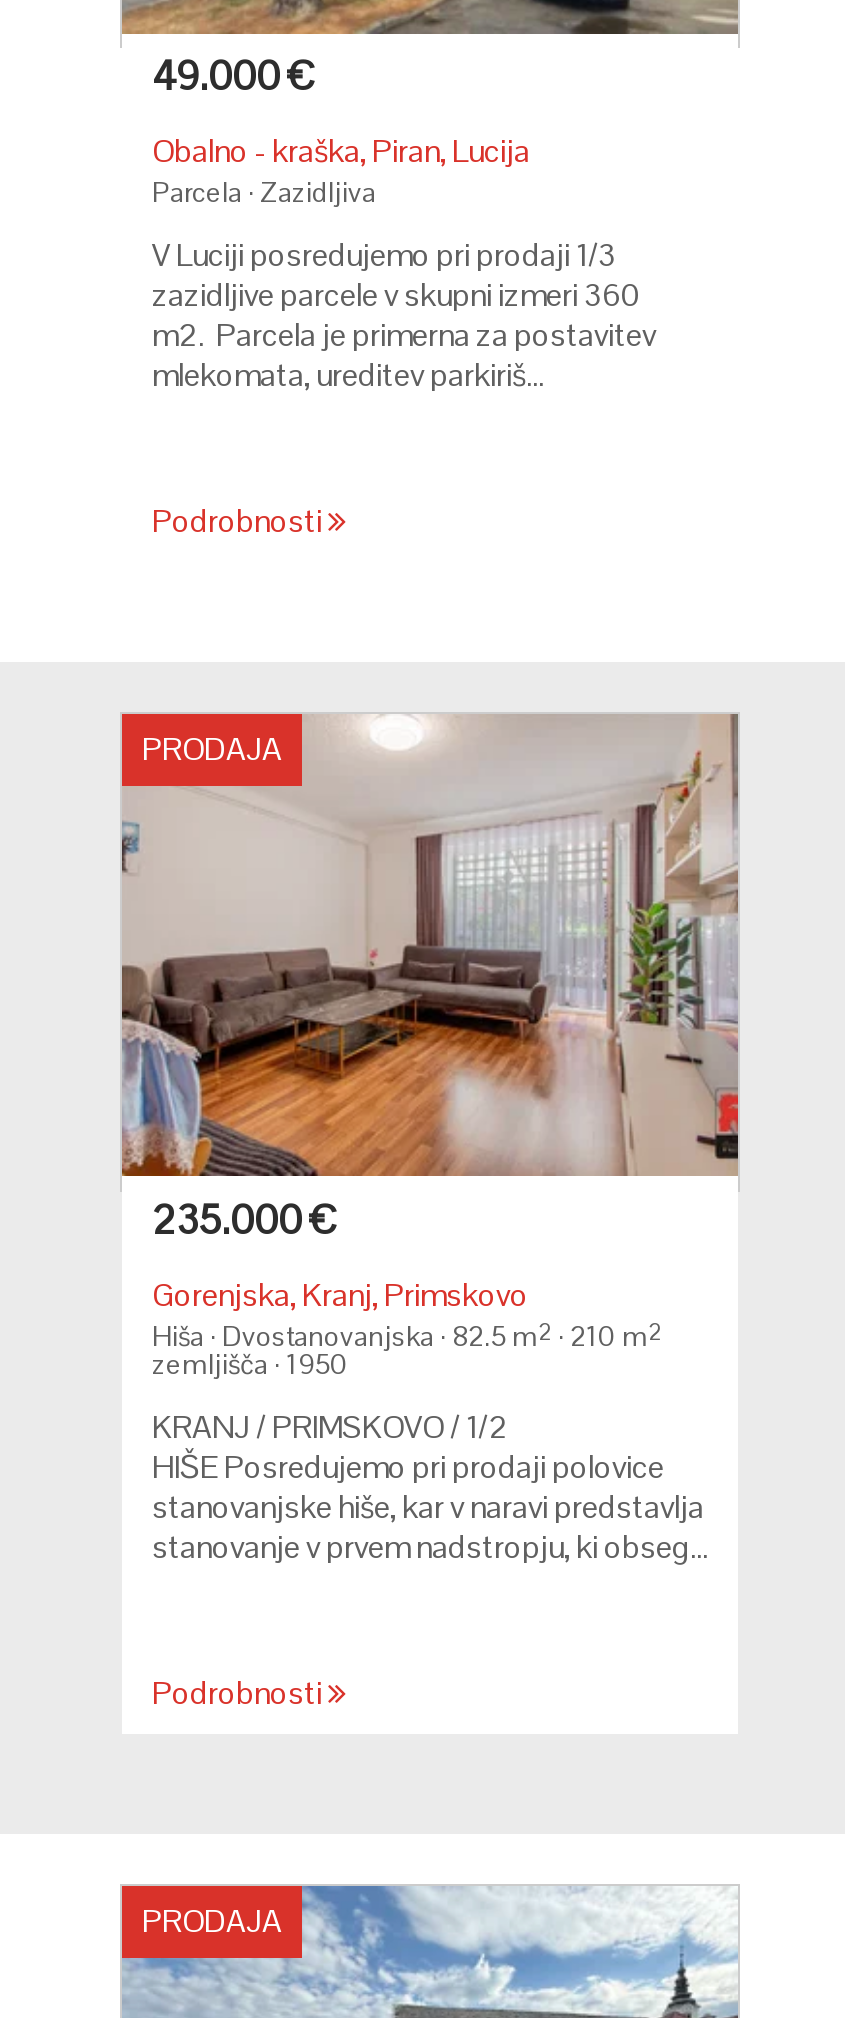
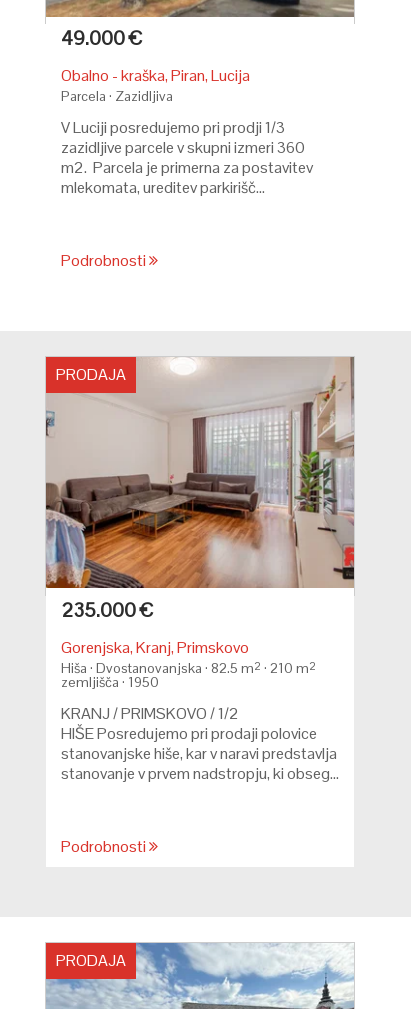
[152,234,616,276] V Luciji posredujemo pri prodaji 1/3 -> [61,117,285,138] V Luciji posredujemo pri prodji 1/3
[152,354,544,396] mlekomata, ureditev parkiriš... -> [61,177,265,198] mlekomata, ureditev parkirišč...

